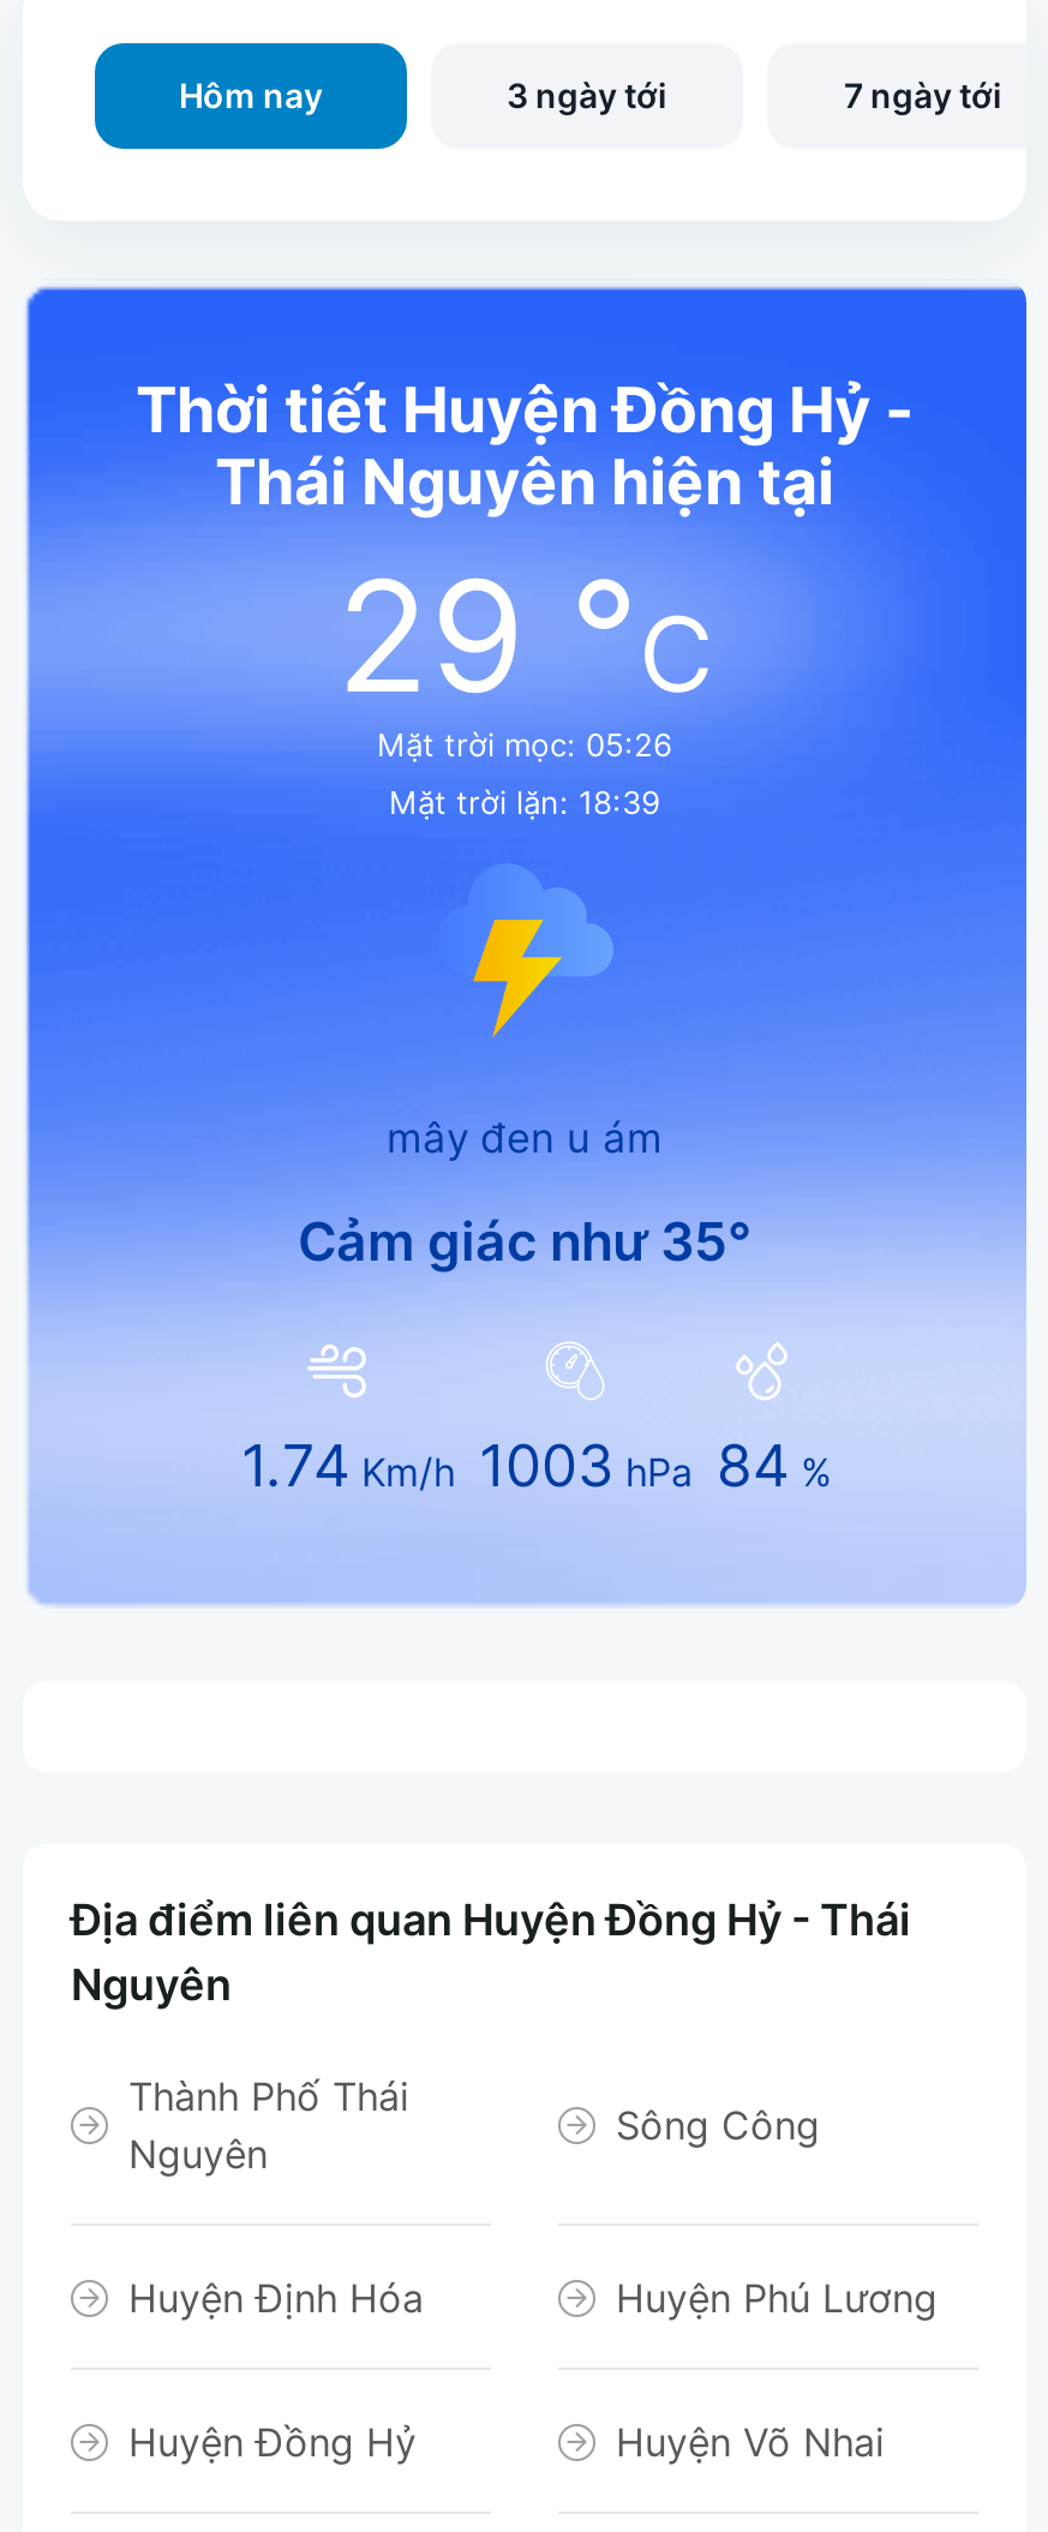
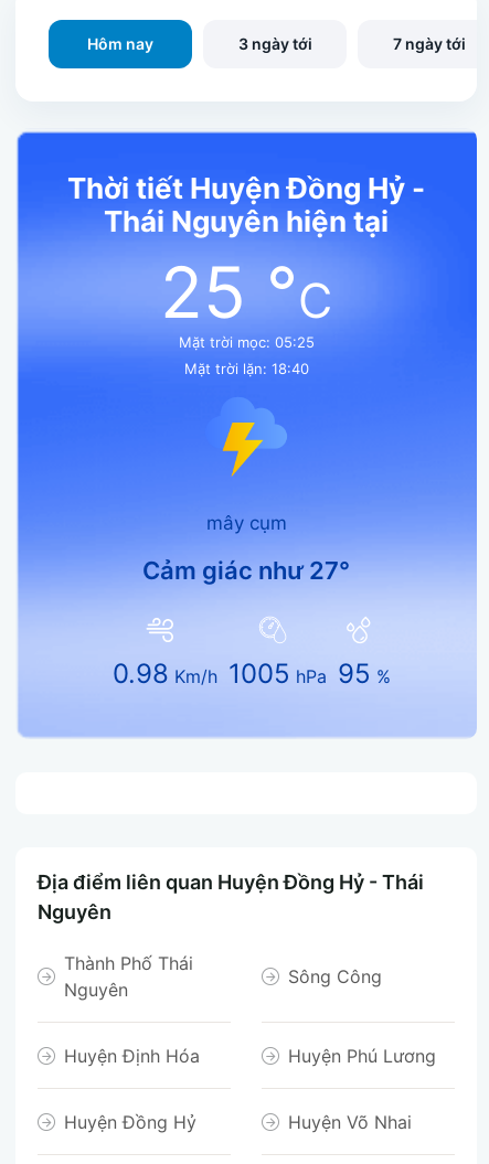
[336,543,713,764] 29 °C | Mặt trời mọc: 05:26 -> [160,249,332,351] 25 °C | Mặt trời mọc: 05:25
[389,783,660,821] Mặt trời lặn: 18:39 -> [184,360,309,377] Mặt trời lặn: 18:40
[387,1114,663,1162] mây đen u ám -> [206,512,286,534] mây cụm
[298,1210,751,1273] Cảm giác như 35° -> [142,556,350,585] Cảm giác như 27°
[241,1431,832,1501] 1.74 Km/h 1003 hPa 84 % -> [113,658,391,690] 0.98 Km/h 1005 hPa 95 %

